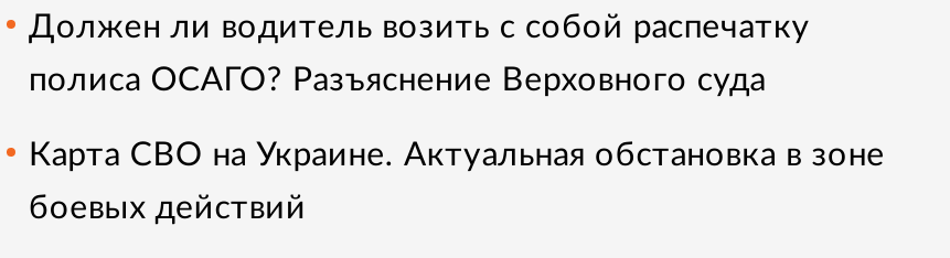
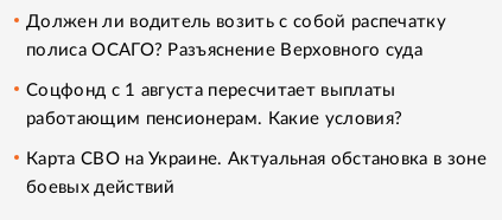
none -> [26,81,403,128] Соцфонд с 1 августа пересчитает выплаты | работающим пенсионерам. Какие условия?

